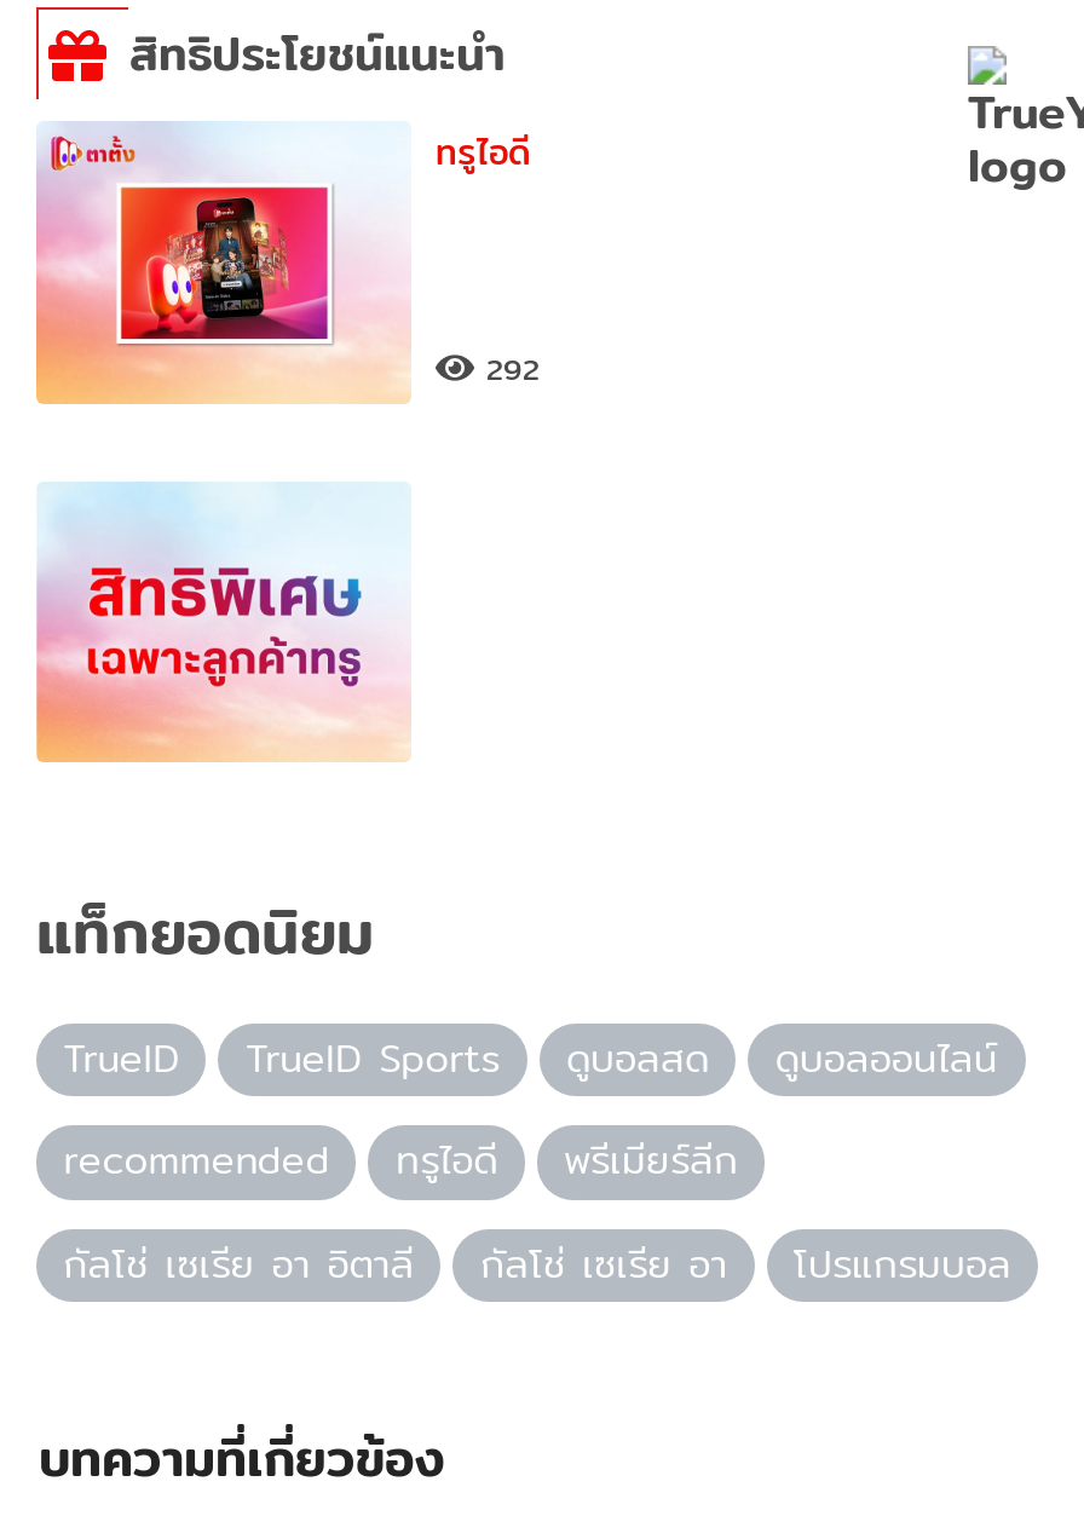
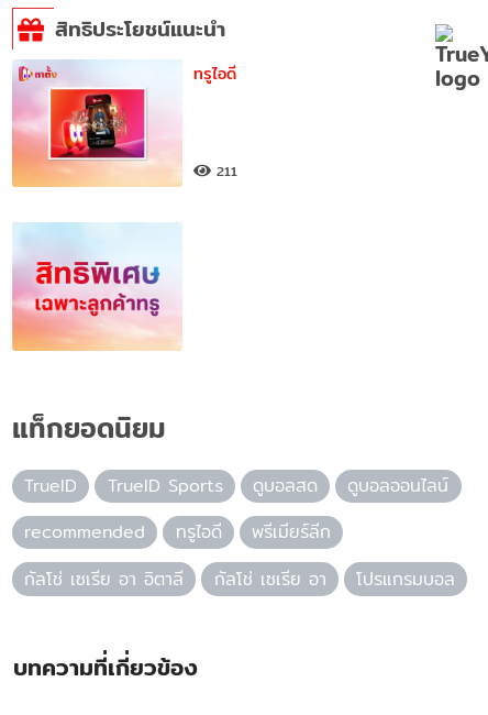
[486,345,540,391] 292 -> [217,161,237,182] 211

